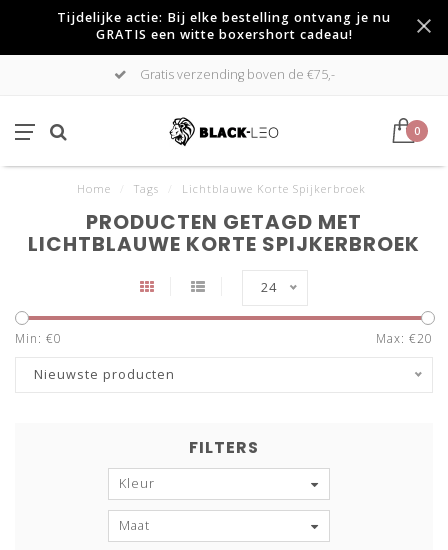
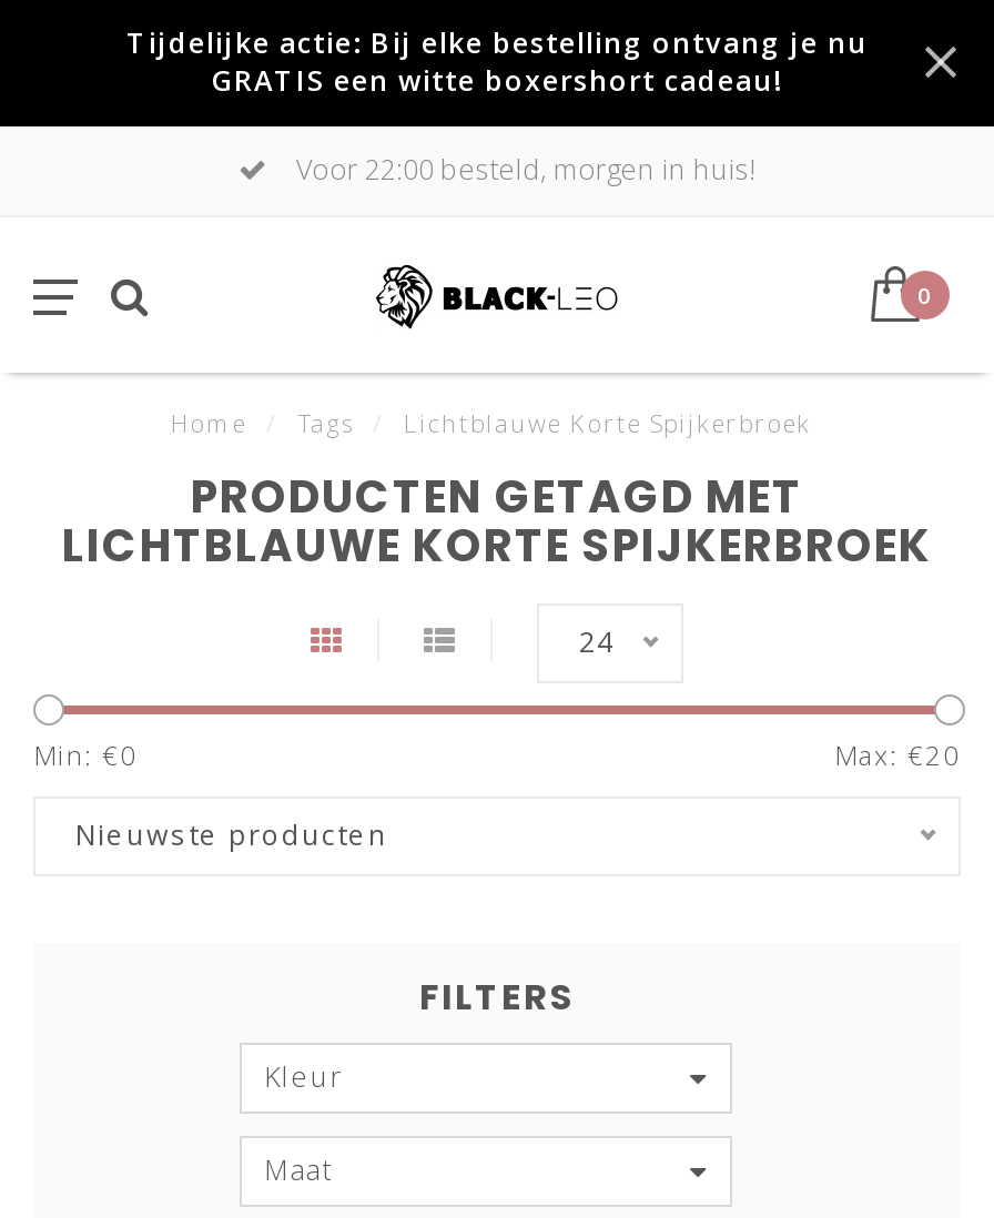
[136,66,334,83] Gratis verzending boven de €75,- -> [290,151,755,189] Voor 22:00 besteld, morgen in huis!

